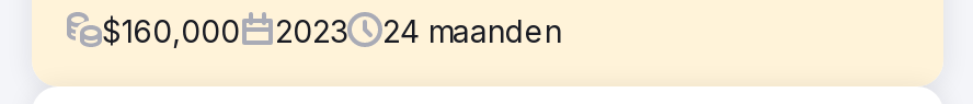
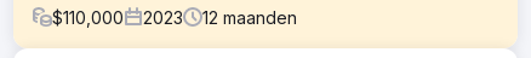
[102,11,240,48] $160,000 -> [52,7,124,27] $110,000
[382,11,562,48] 24 maanden -> [202,7,297,27] 12 maanden

